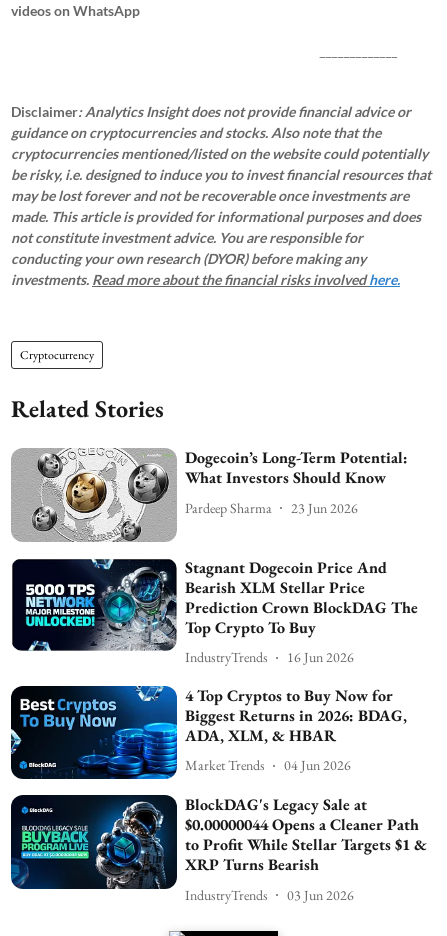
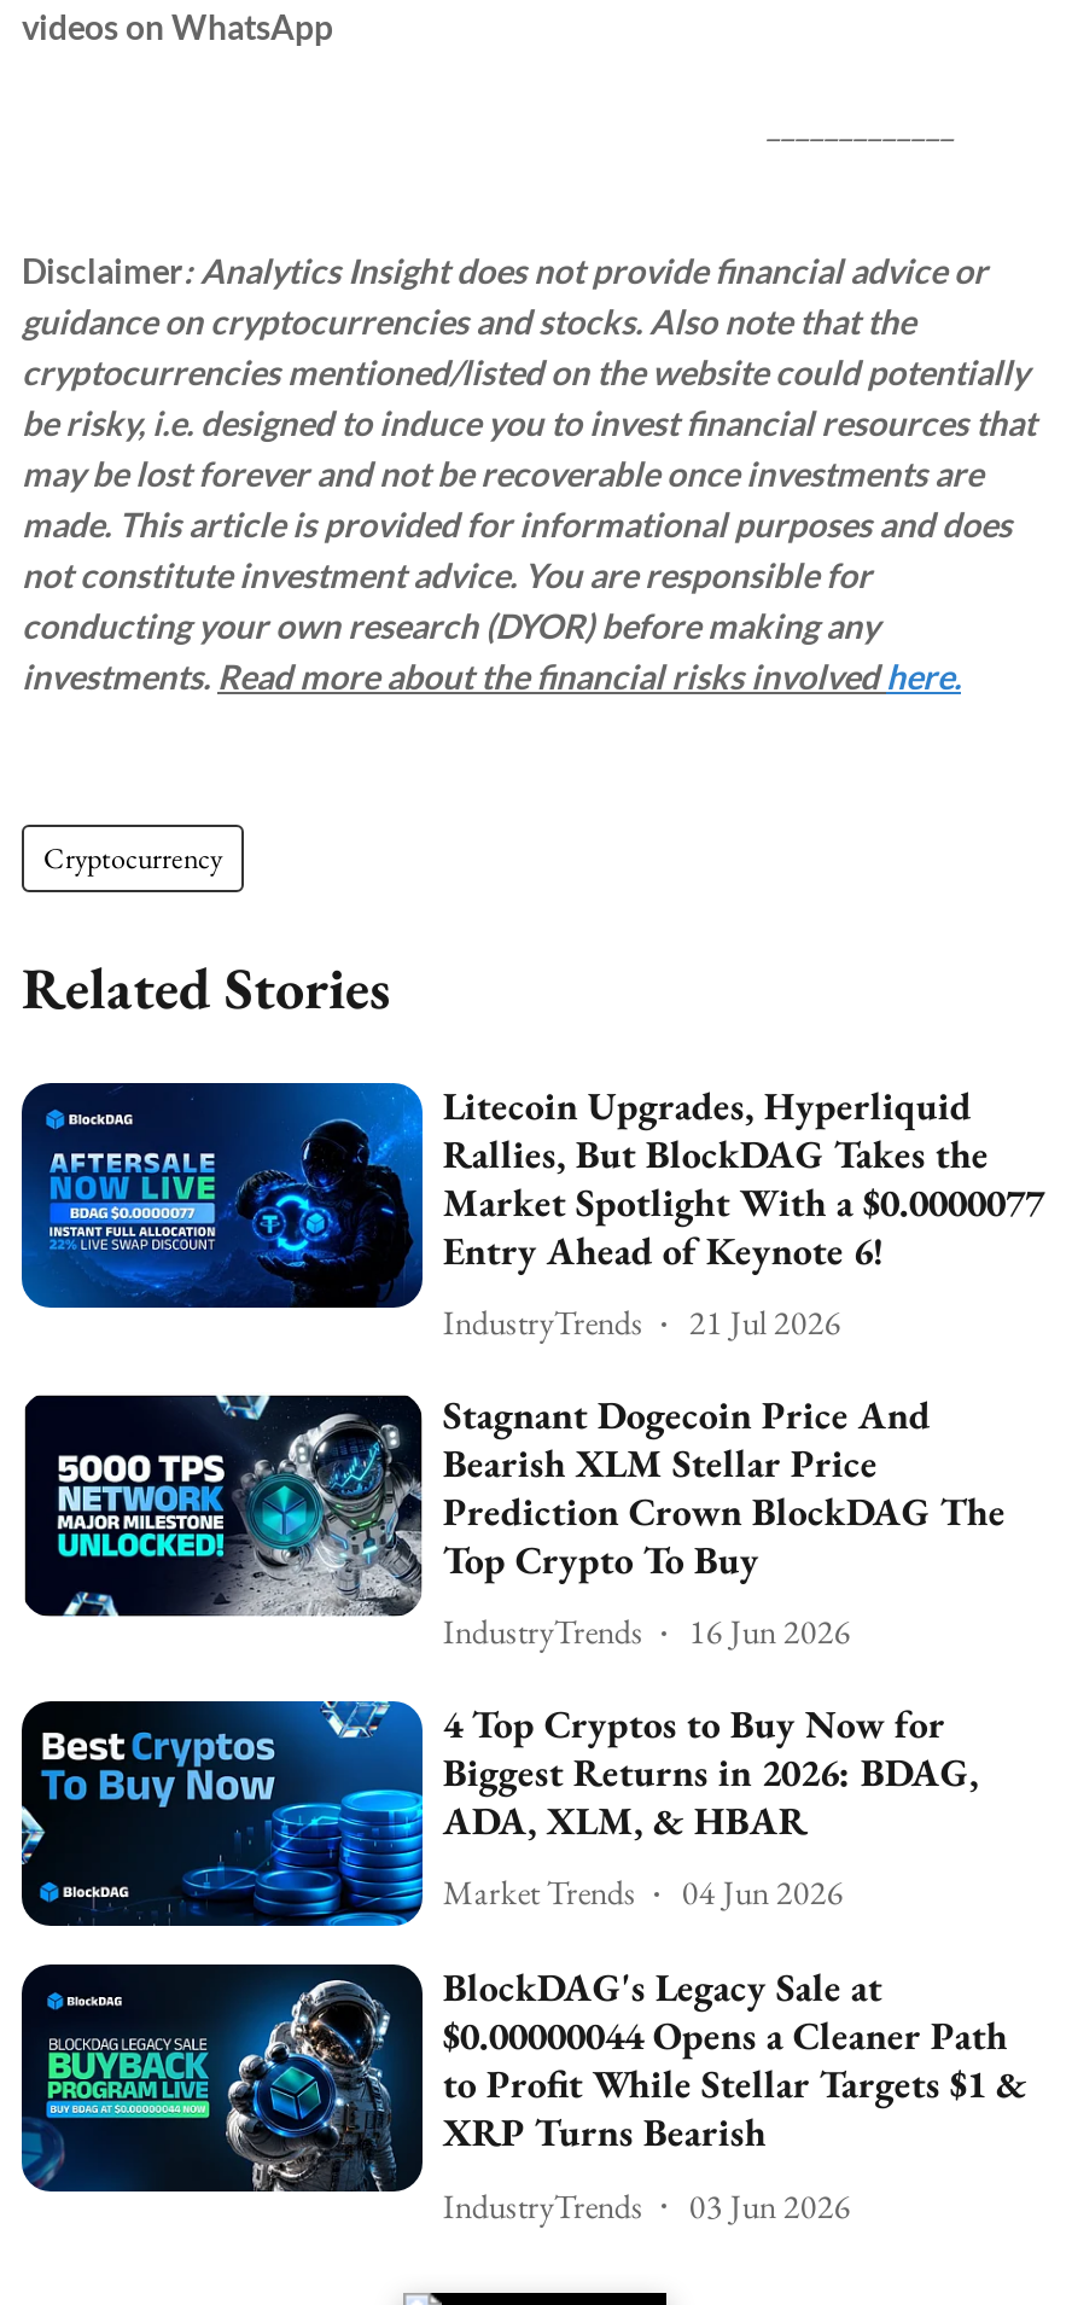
[11,447,408,542] [image] | Dogecoin’s Long-Term Potential: | What Investors Should Know -> [22,1079,1044,1309] [image] | Litecoin Upgrades, Hyperliquid | Rallies, But BlockDAG Takes the | Market Spotlight With a $0.0000077 | Entry Ahead of Keynote 6!
[185,499,358,517] Pardeep Sharma | 23 Jun 2026 -> [443,1301,841,1345] IndustryTrends | 21 Jul 2026

